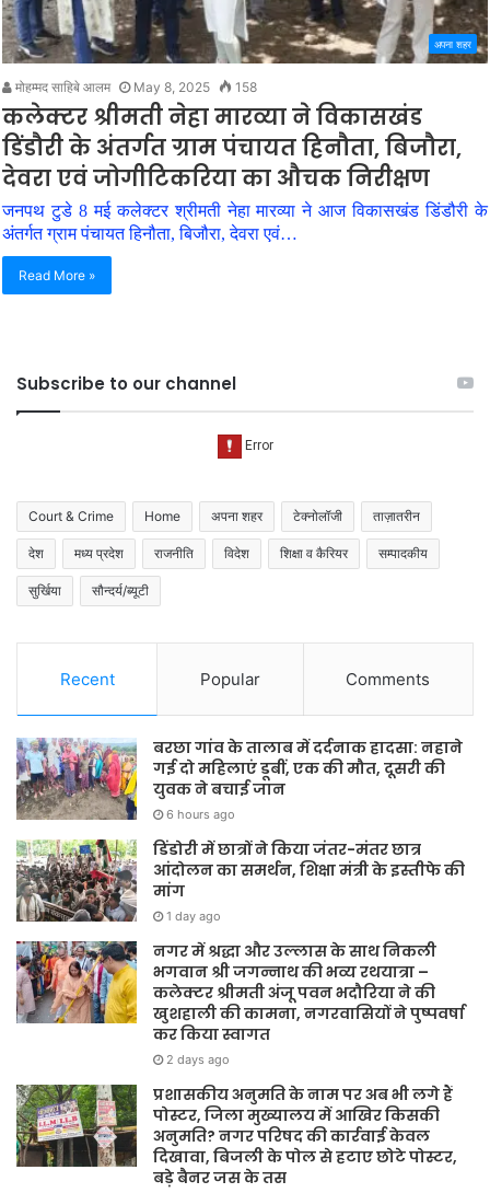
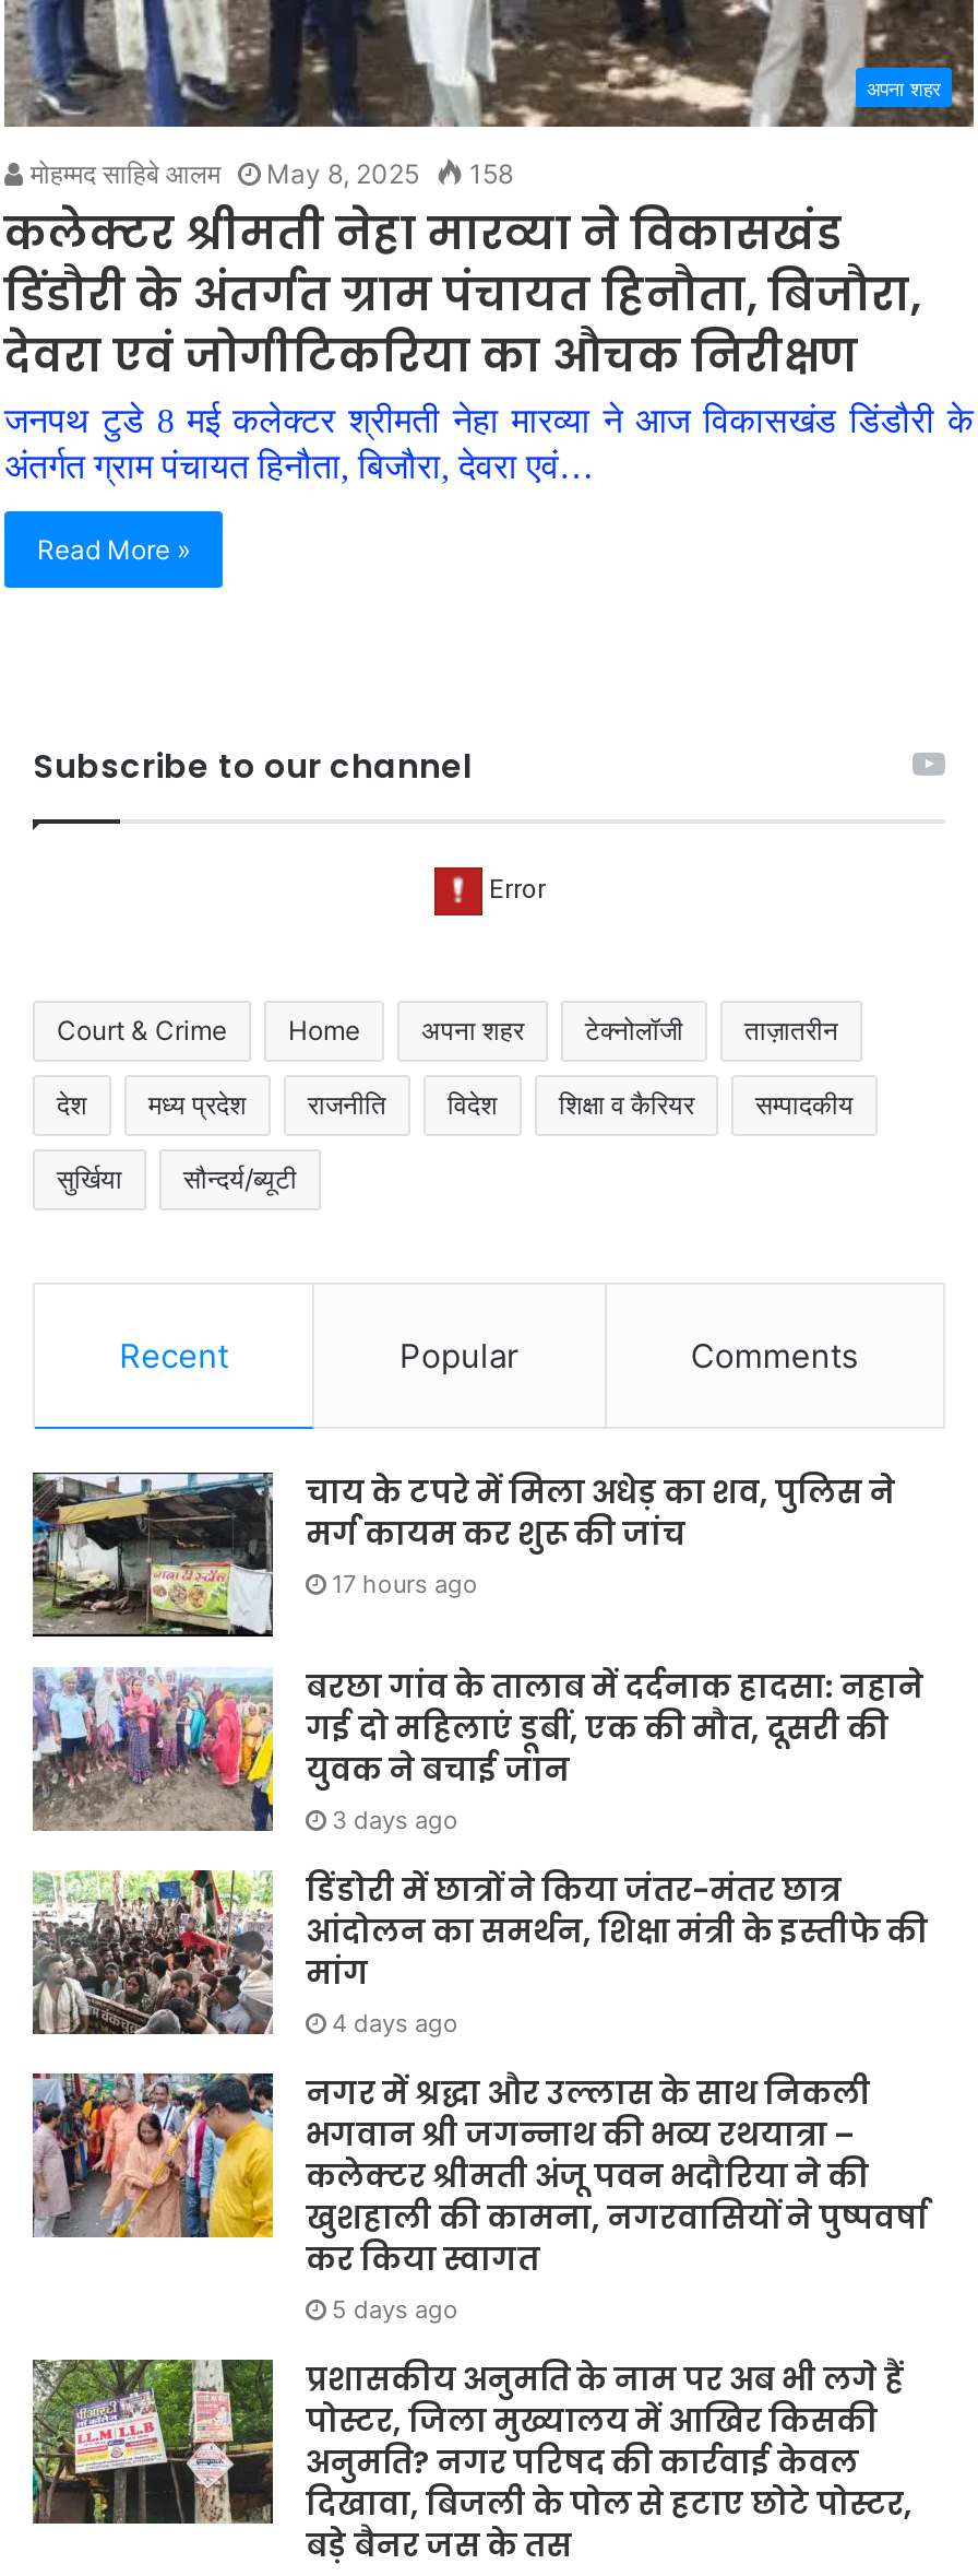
none -> [31,1470,895,1639] [image] | चाय के टपरे में मिला अधेड़ का शव, पुलिस ने | मर्ग कायम कर शुरू की जांच | 17 hours ago
[166,807,235,822] 6 hours ago -> [332,1805,458,1835] 3 days ago
[166,908,221,924] 1 day ago -> [332,2008,458,2038] 4 days ago
[166,1052,230,1067] 2 days ago -> [332,2294,458,2325] 5 days ago

